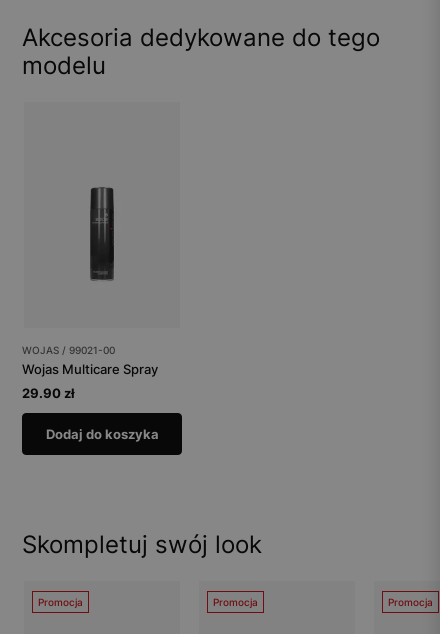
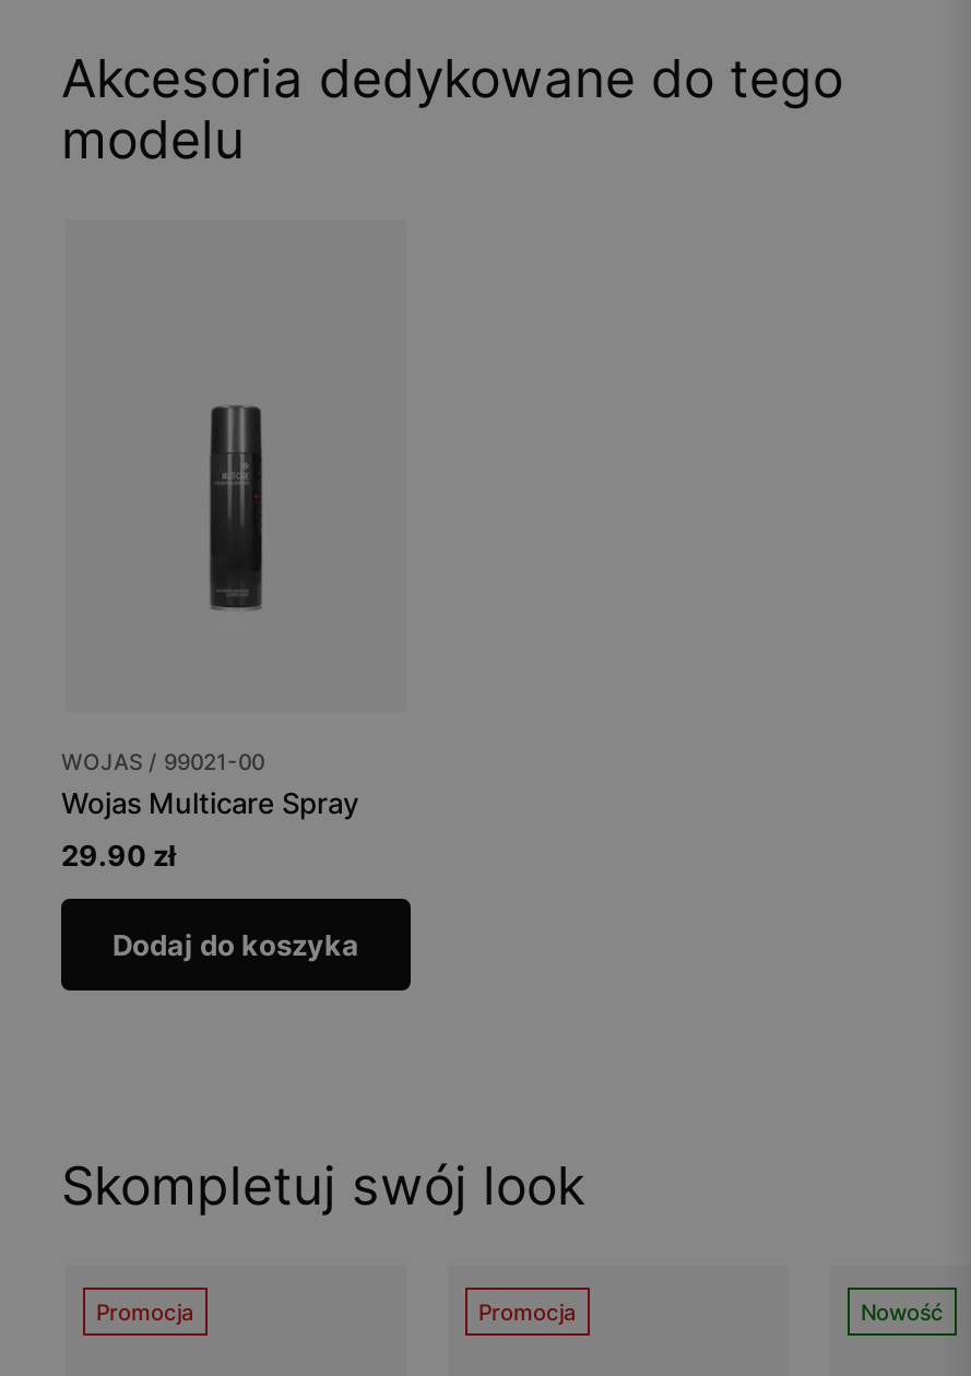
[388,596,433,608] Promocja -> [861,1298,944,1324] Nowość

